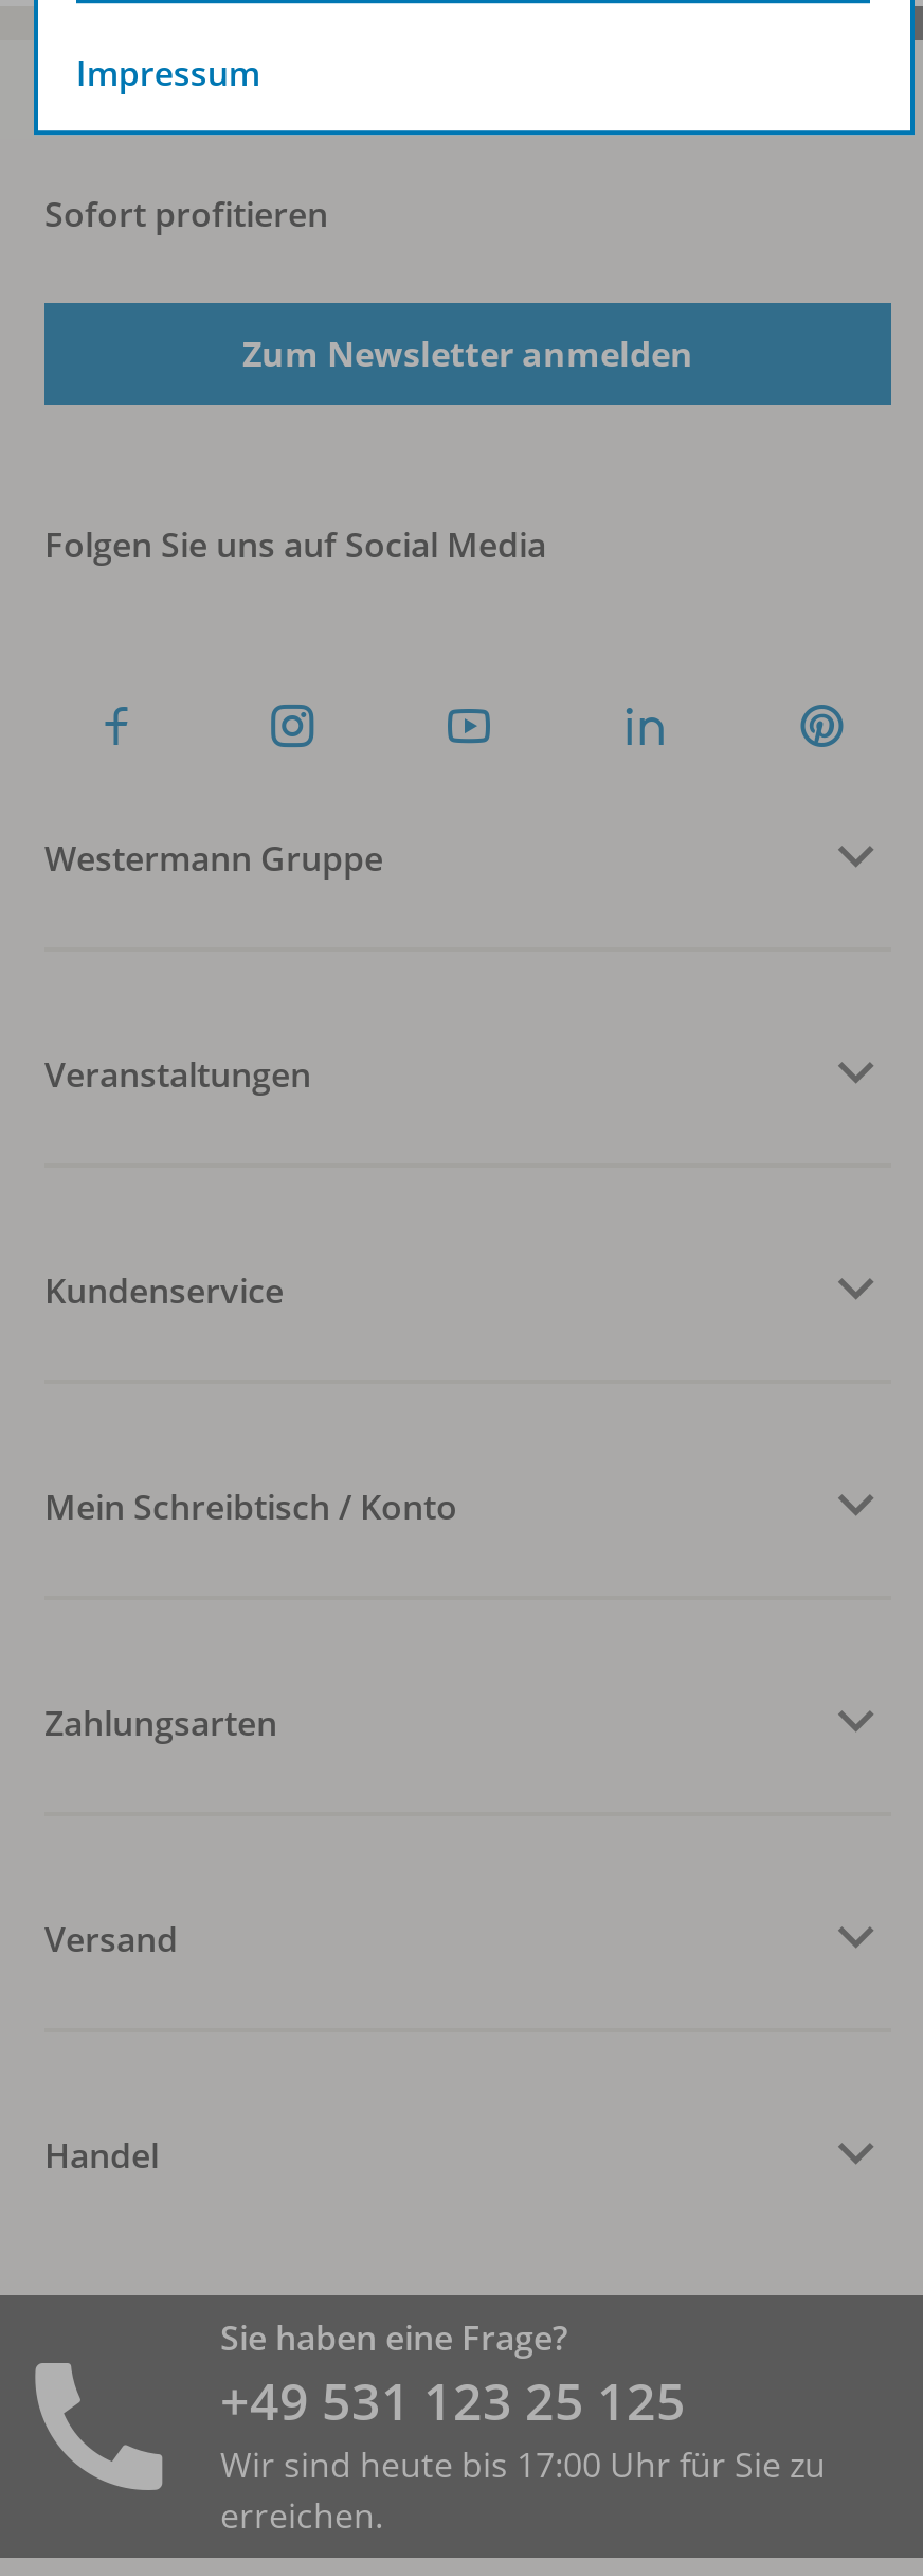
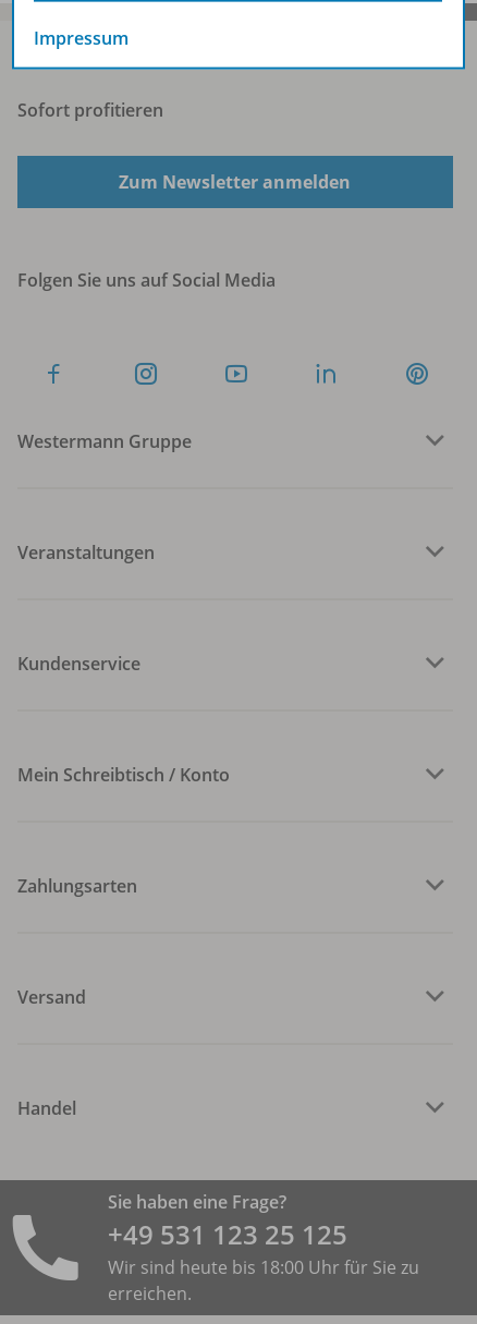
[220,2441,826,2487] Wir sind heute bis 17:00 Uhr für Sie zu -> [108,1255,419,1279] Wir sind heute bis 18:00 Uhr für Sie zu

